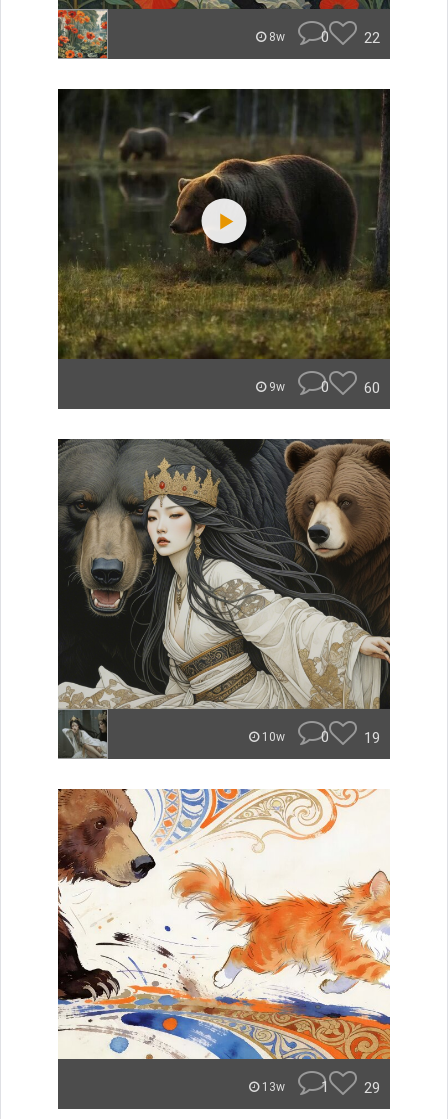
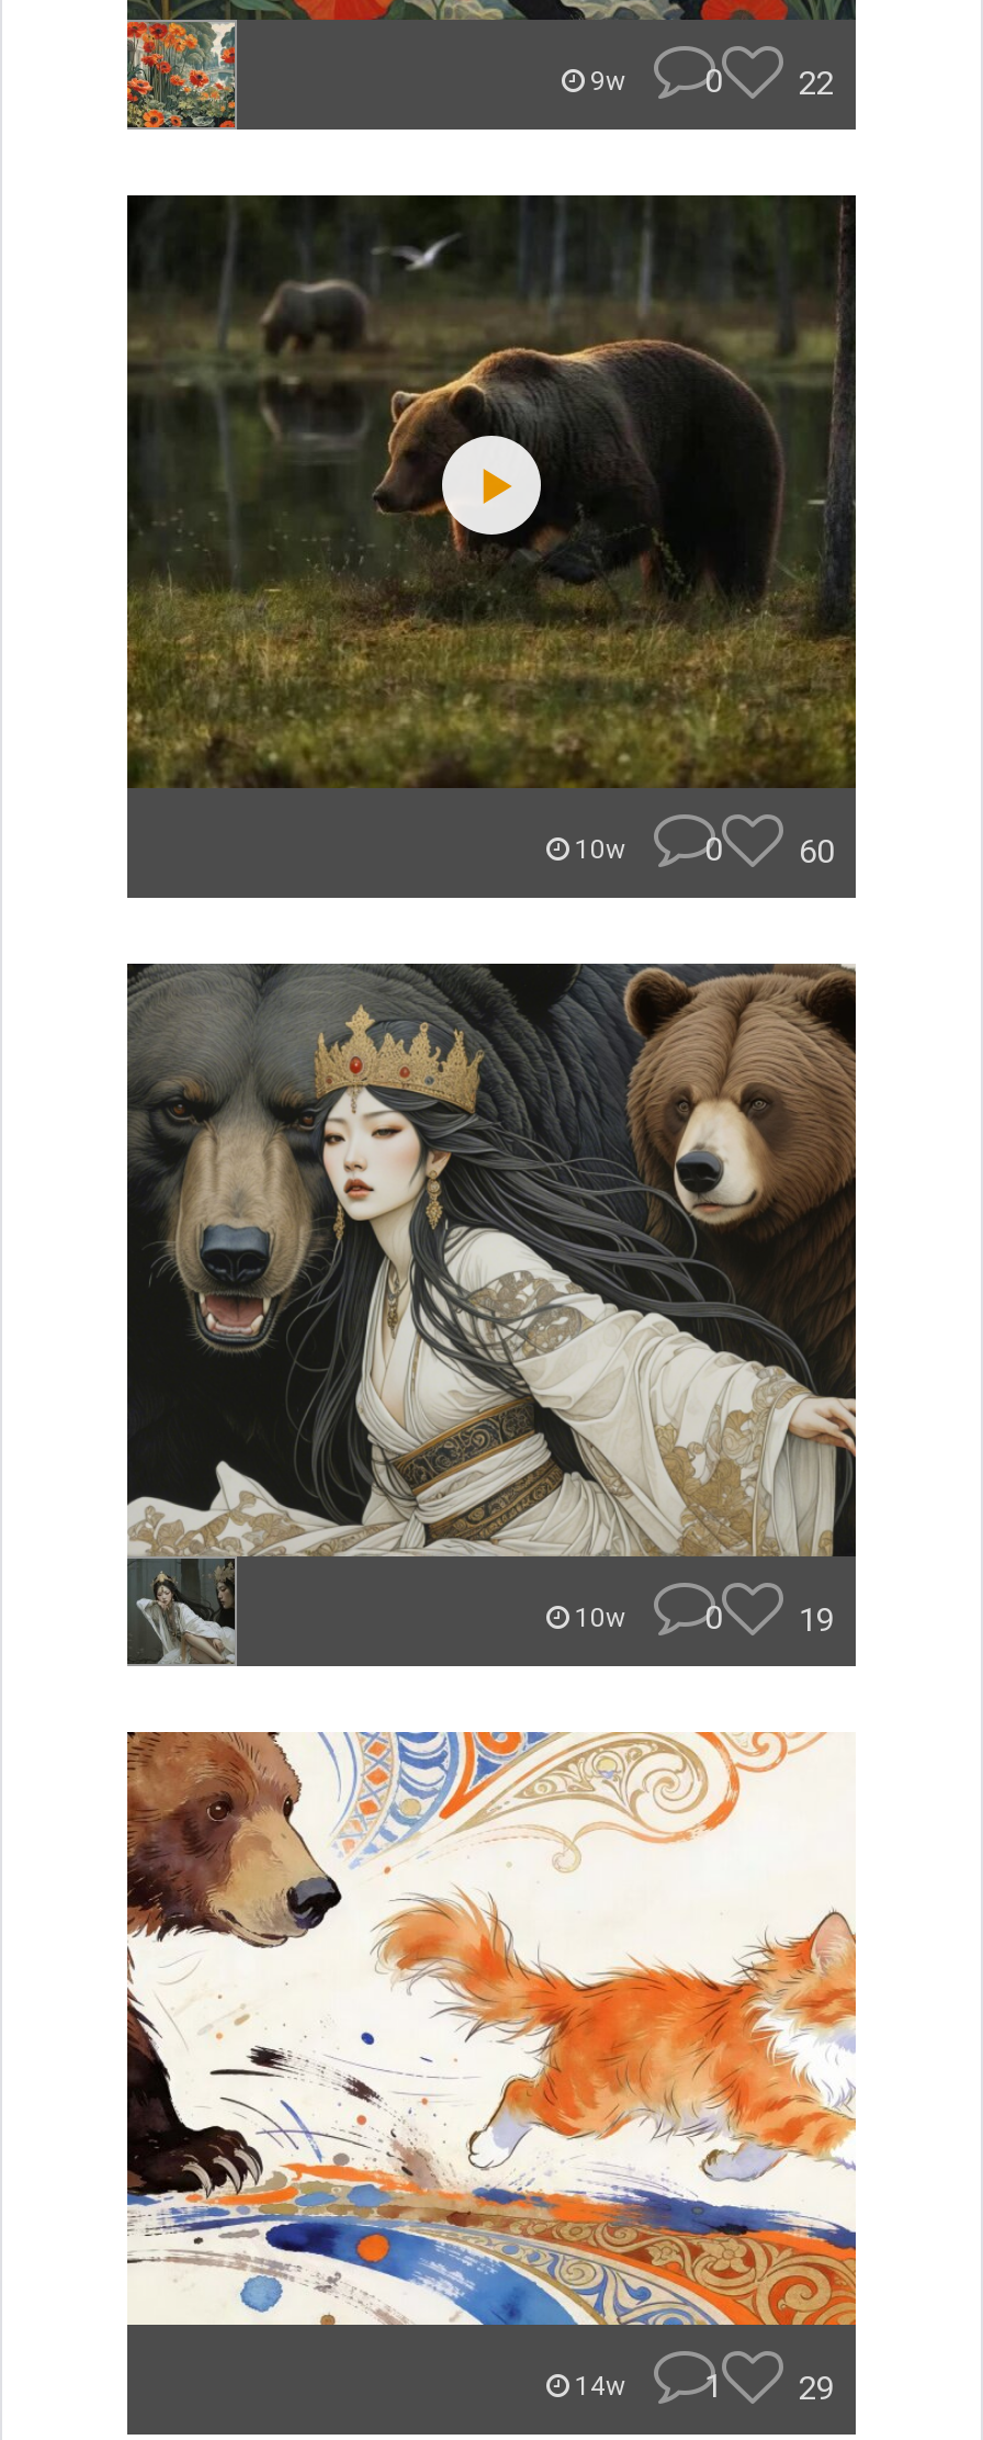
[266,30,288,44] 8w -> [584,66,632,97] 9w
[266,380,288,394] 9w -> [568,834,632,865] 10w
[259,1080,288,1094] 13w -> [568,2371,632,2402] 14w

